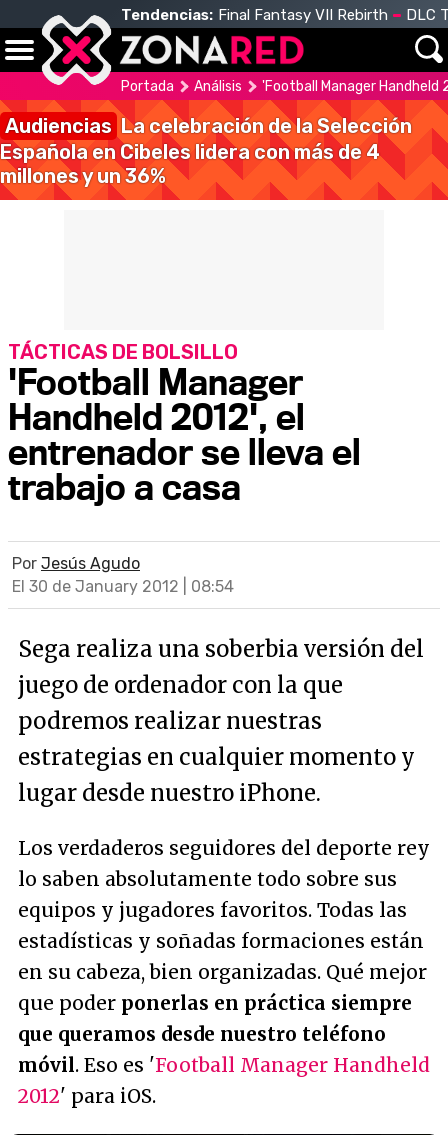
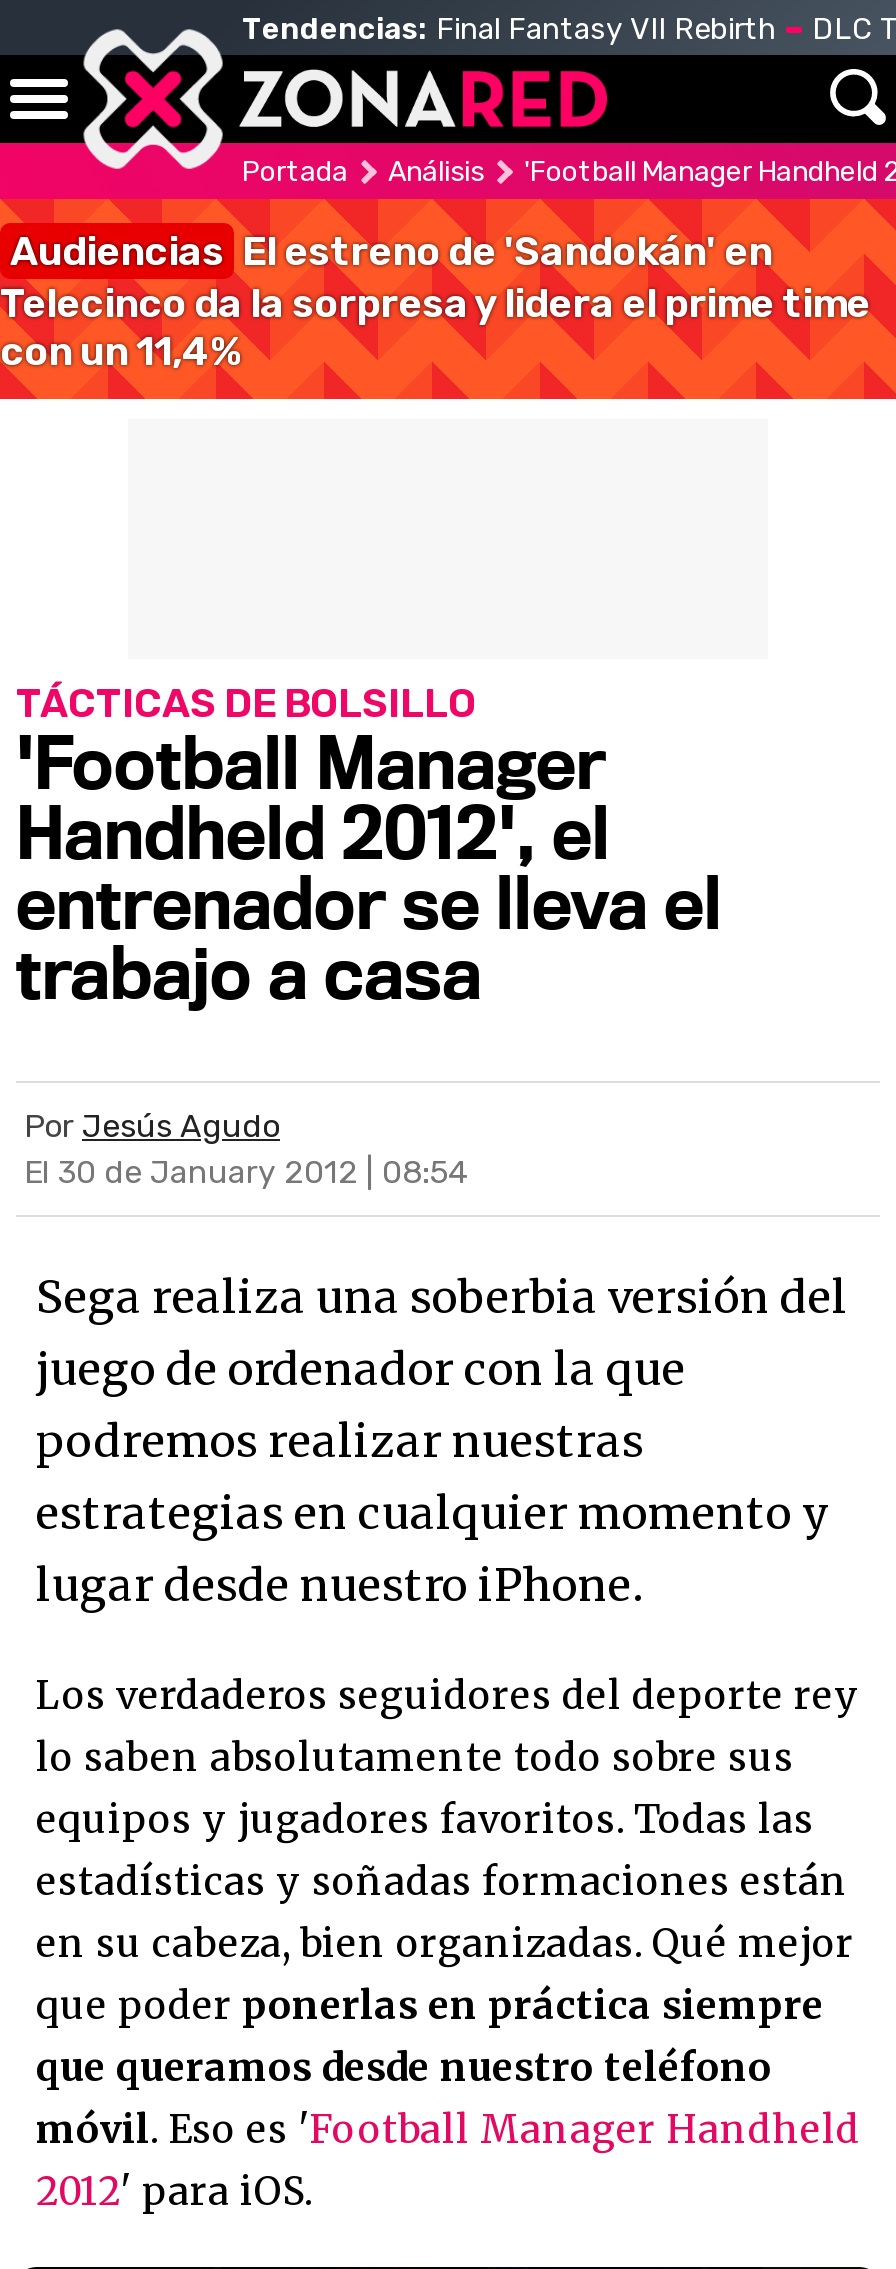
[0,114,412,188] Audiencias La celebración de la Selección | Española en Cibeles lidera con más de 4 | millones y un 36% -> [0,227,870,375] Audiencias El estreno de 'Sandokán' en | Telecinco da la sorpresa y lidera el prime time | con un 11,4%

